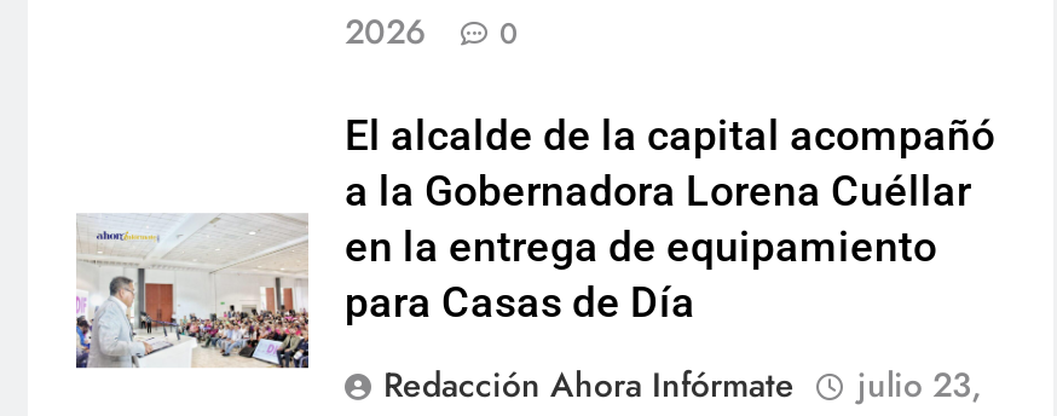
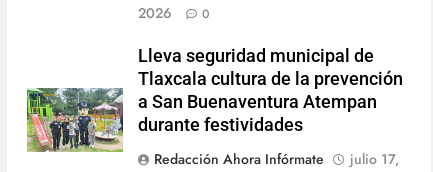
[74,111,995,370] [image] | El alcalde de la capital acompañó | a la Gobernadora Lorena Cuéllar | en la entrega de equipamiento | para Casas de Día -> [26,46,403,153] [image] | Lleva seguridad municipal de | Tlaxcala cultura de la prevención | a San Buenaventura Atempan | durante festividades
[383,360,981,408] Redacción Ahora Infórmate julio 23, -> [154,149,399,169] Redacción Ahora Infórmate julio 17,

